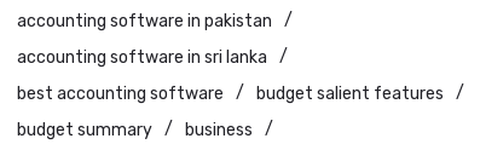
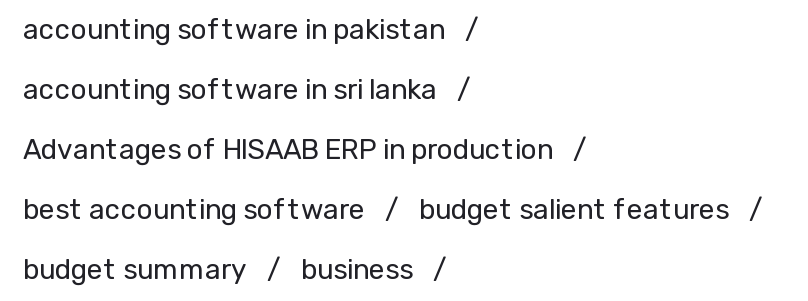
none -> [23,134,553,168] Advantages of HISAAB ERP in production

